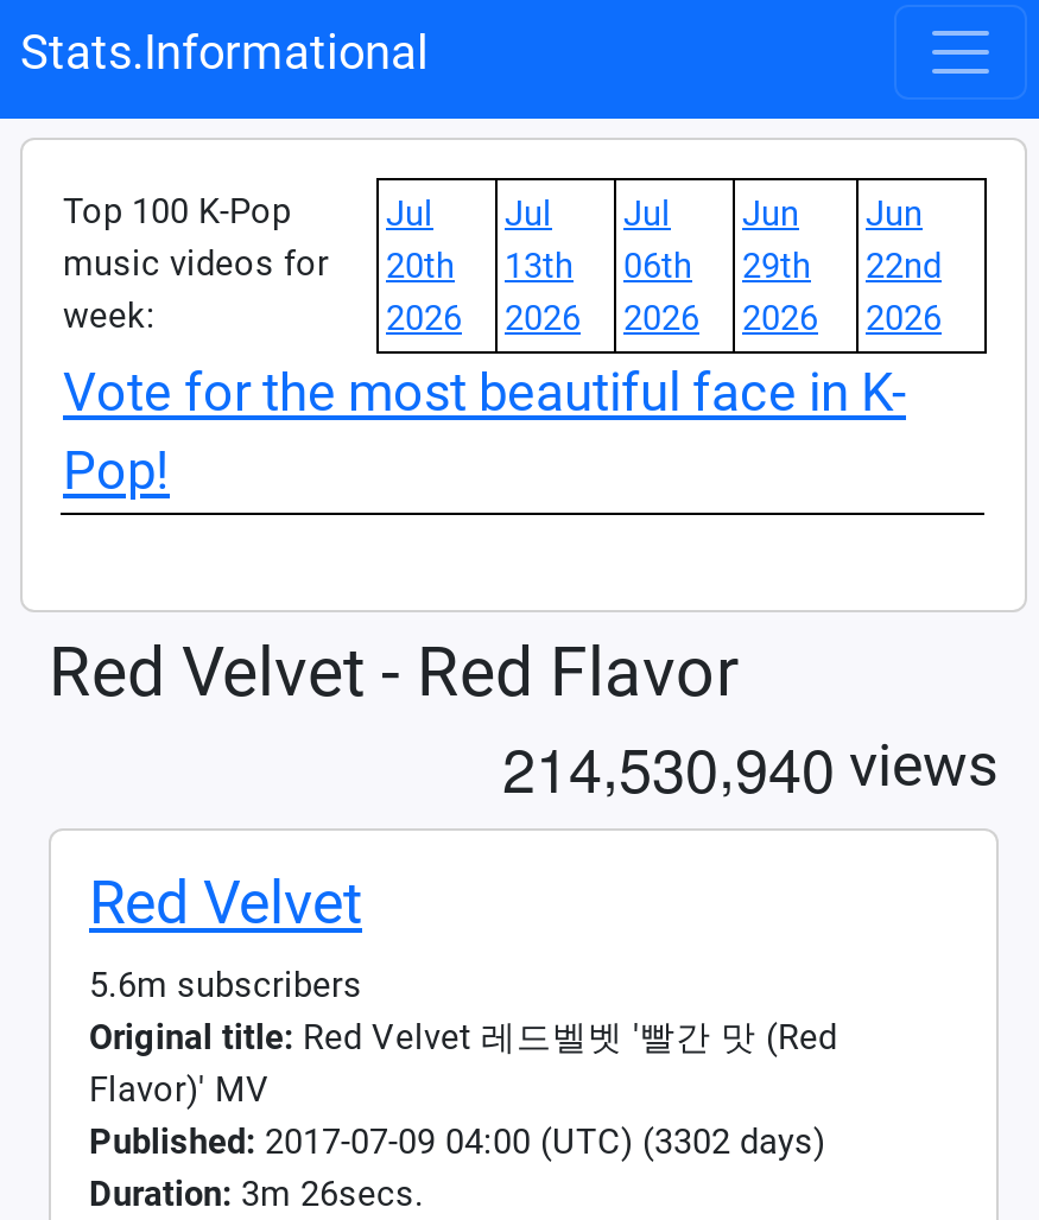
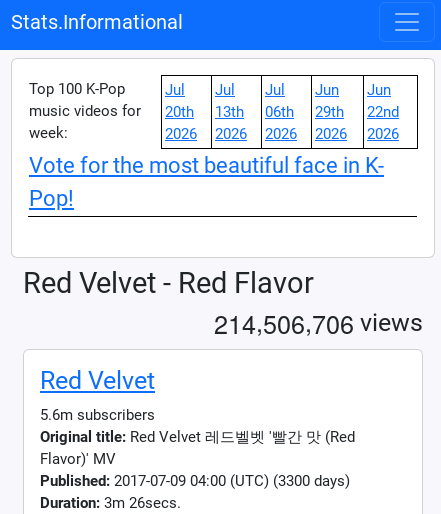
[502,719,999,809] 214,530,940 views -> [214,303,423,341] 214,506,706 views
[89,1120,825,1163] Published: 2017-07-09 04:00 (UTC) (3302 days) -> [40,472,350,490] Published: 2017-07-09 04:00 (UTC) (3300 days)

